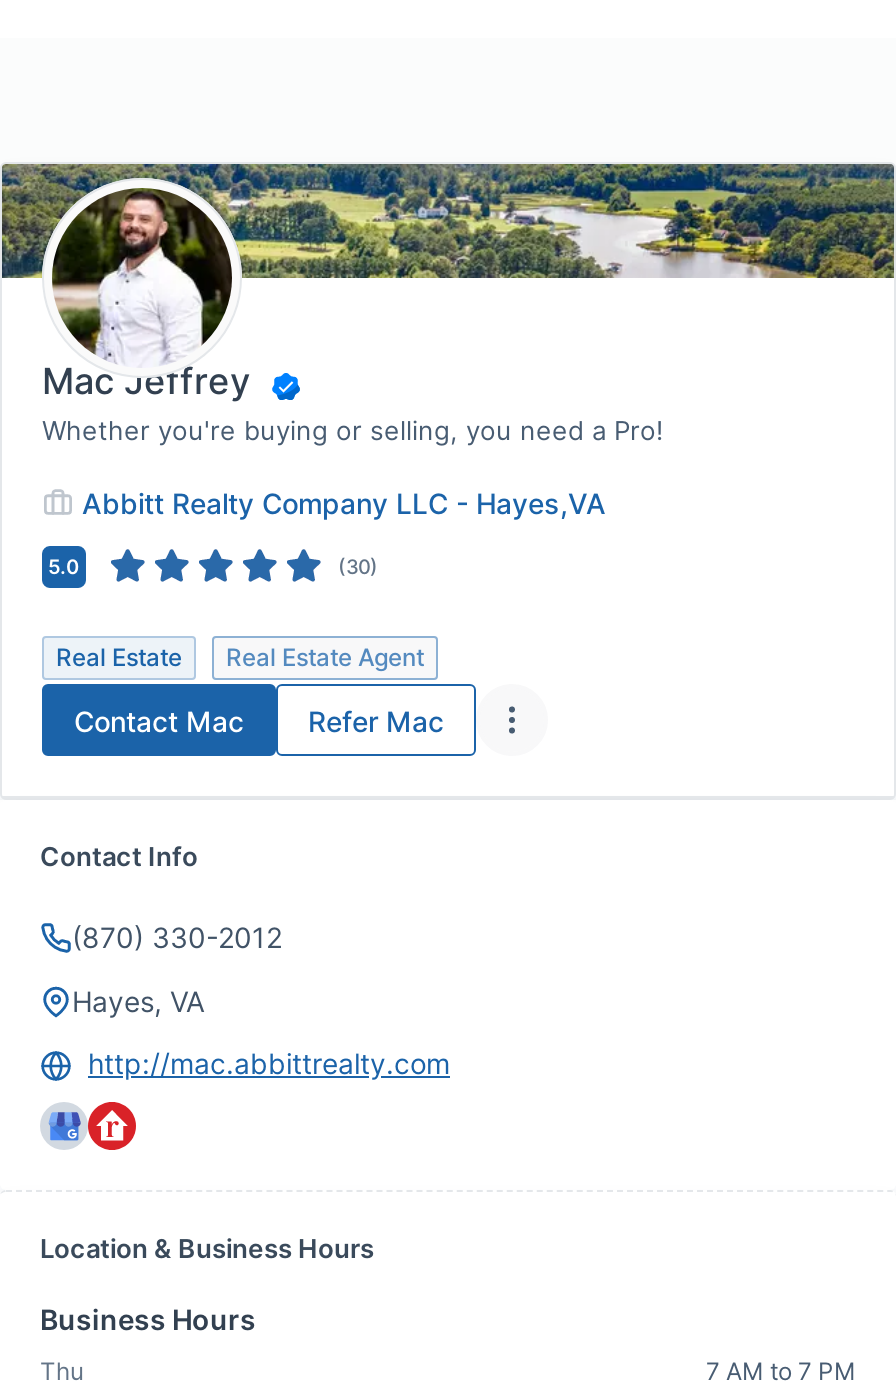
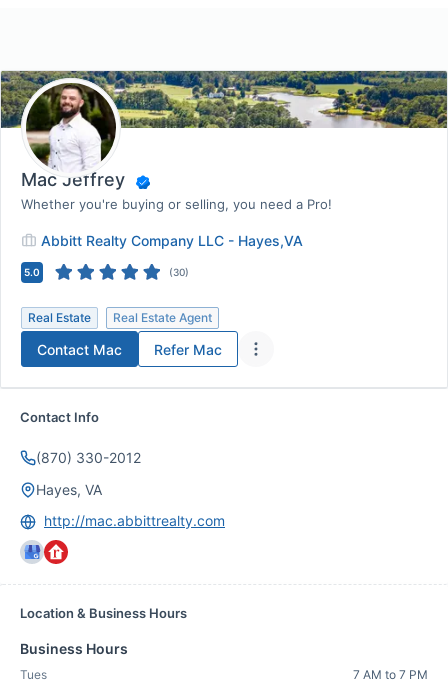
[40,1356,84,1386] Thu -> [20,667,47,682] Tues

